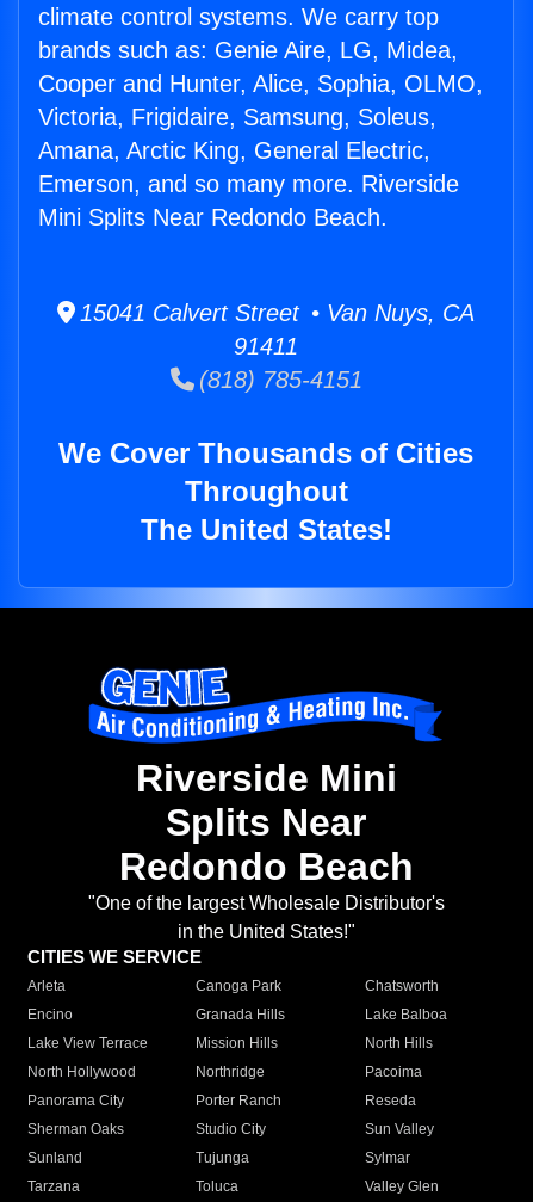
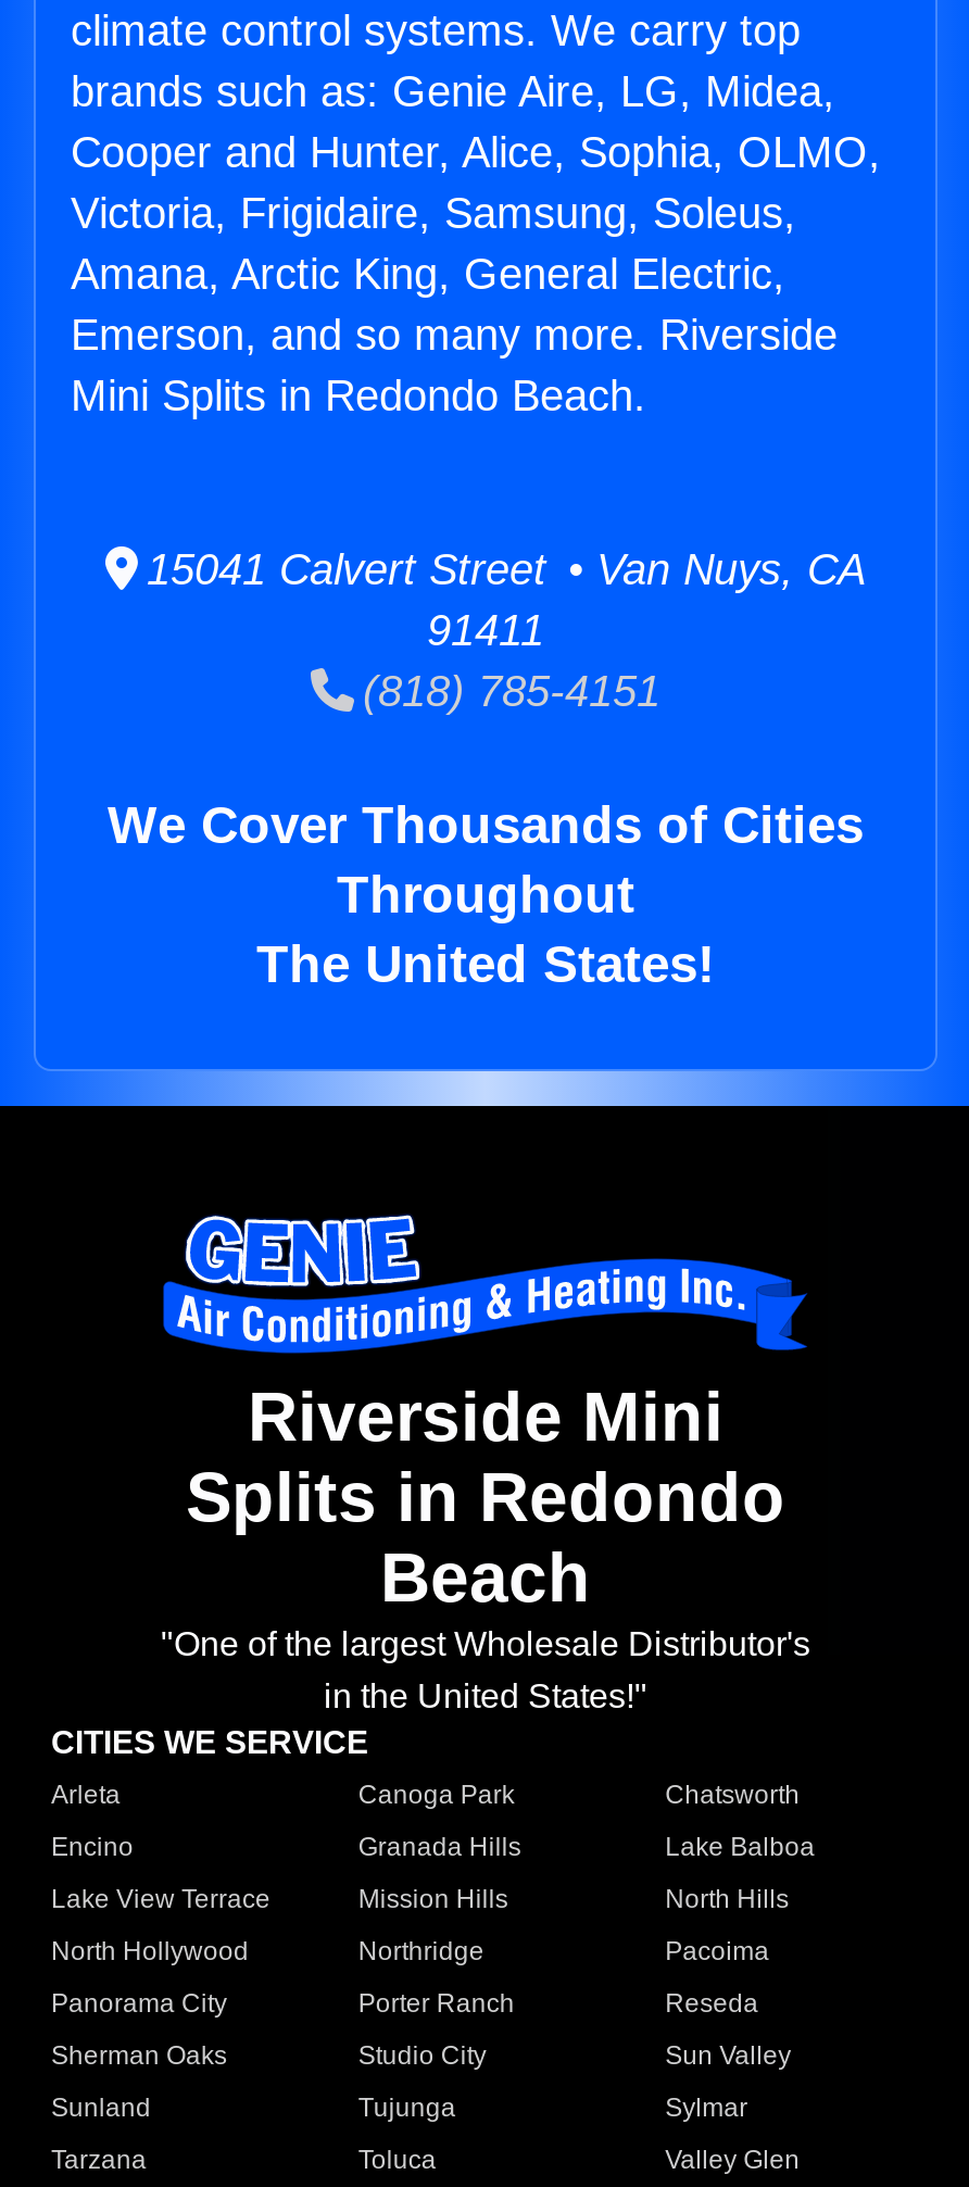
[38,204,388,230] Mini Splits Near Redondo Beach. -> [71,372,646,420] Mini Splits in Redondo Beach.
[119,801,413,888] Splits Near | Redondo Beach -> [186,1459,785,1617] Splits in Redondo | Beach

